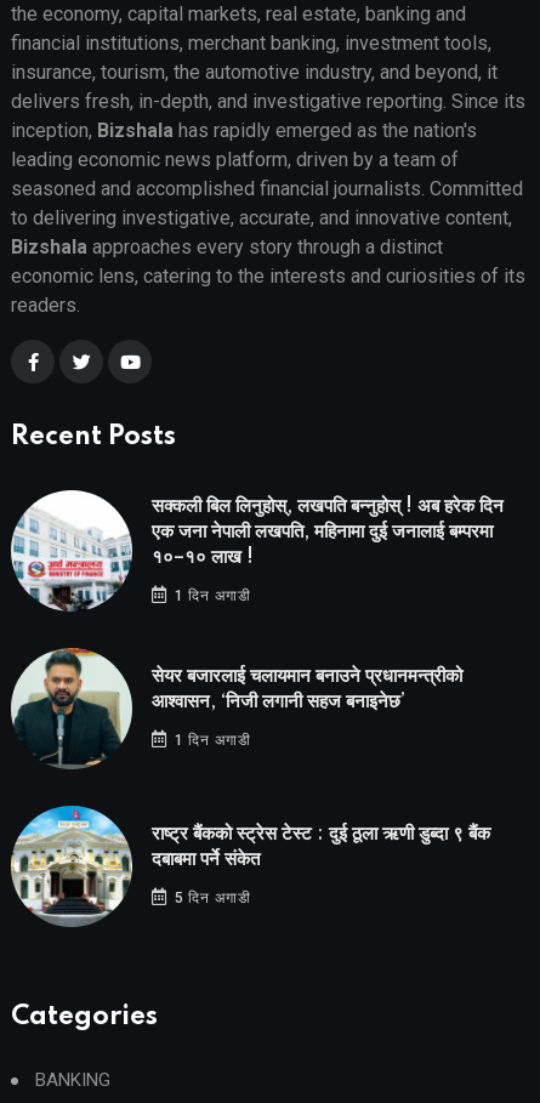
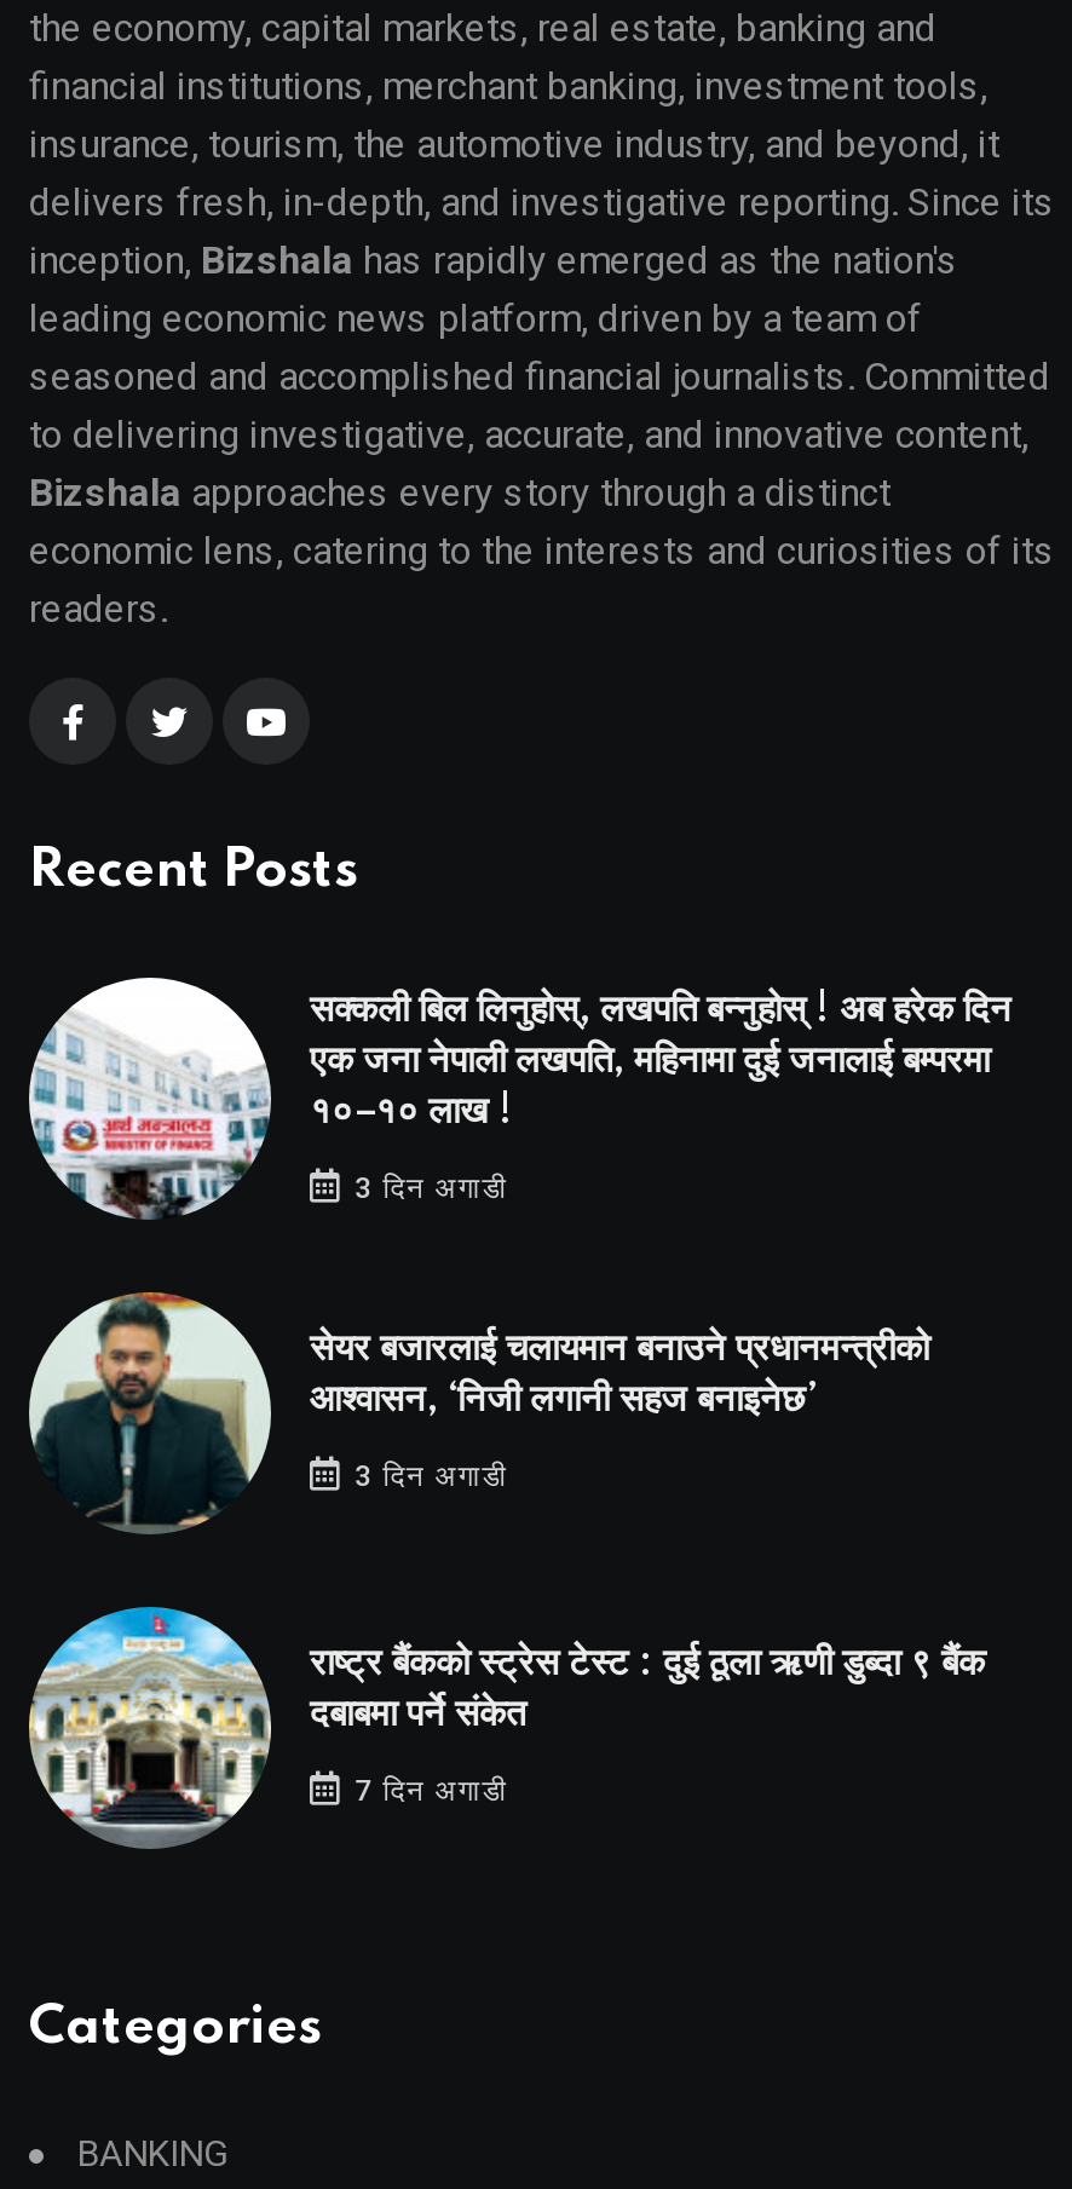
[170,587,251,604] 1 दिन अगाडी -> [346,1171,508,1205] 3 दिन अगाडी
[170,732,251,749] 1 दिन अगाडी -> [346,1460,508,1494] 3 दिन अगाडी
[170,890,251,907] 5 दिन अगाडी -> [346,1775,508,1809] 7 दिन अगाडी

